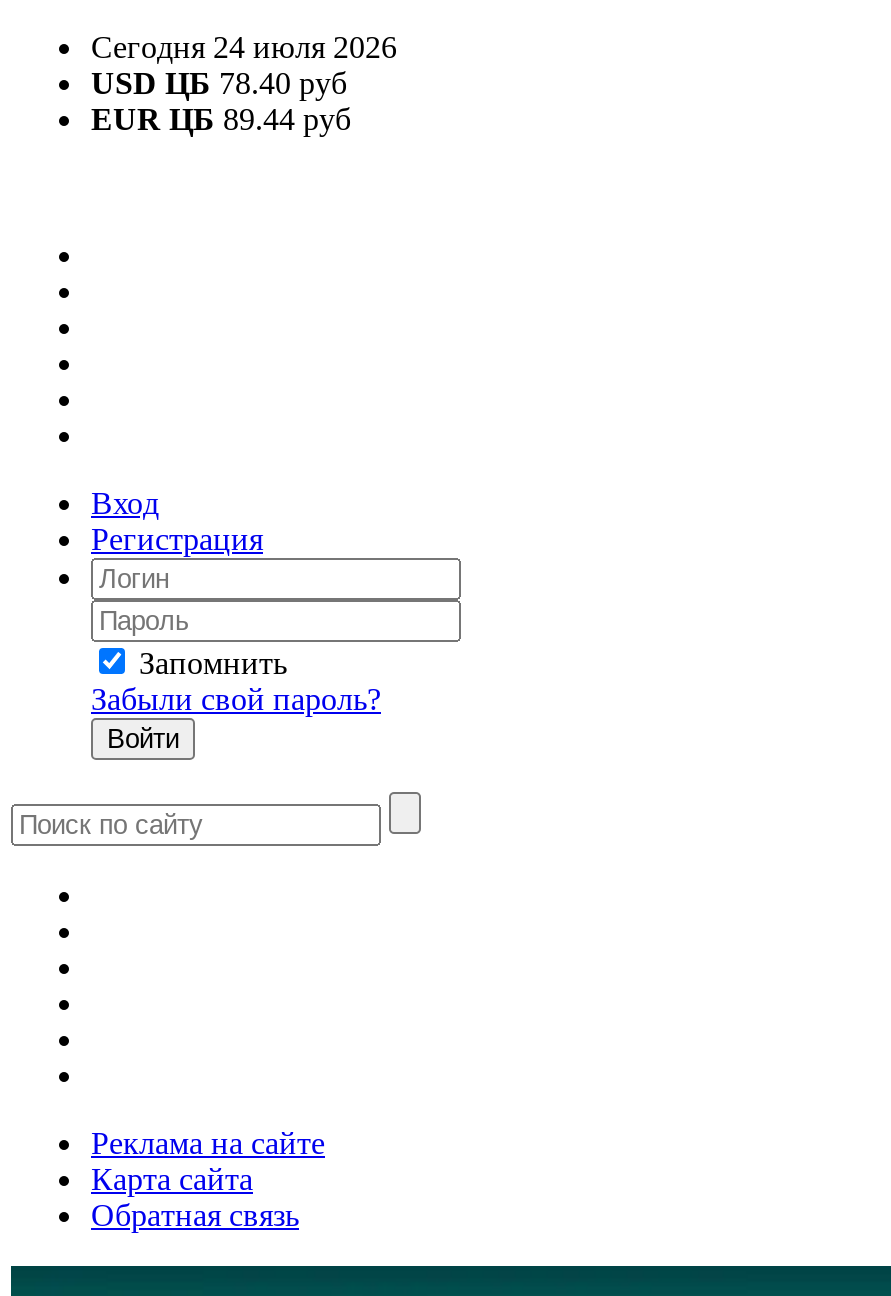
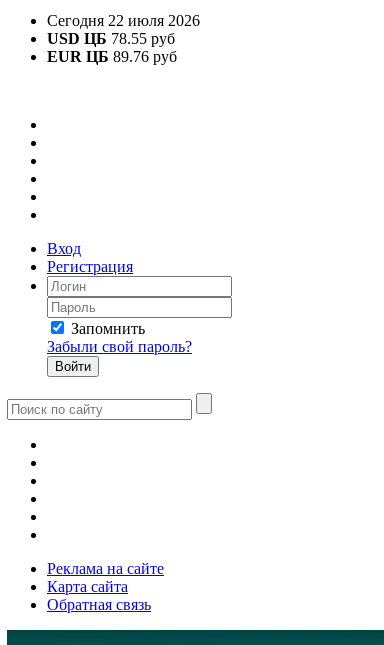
[91,30,397,64] Сегодня 24 июля 2026 -> [47,12,200,29] Сегодня 22 июля 2026
[91,66,347,100] USD ЦБ 78.40 руб -> [47,30,175,47] USD ЦБ 78.55 руб
[91,102,351,136] EUR ЦБ 89.44 руб -> [47,48,177,65] EUR ЦБ 89.76 руб

